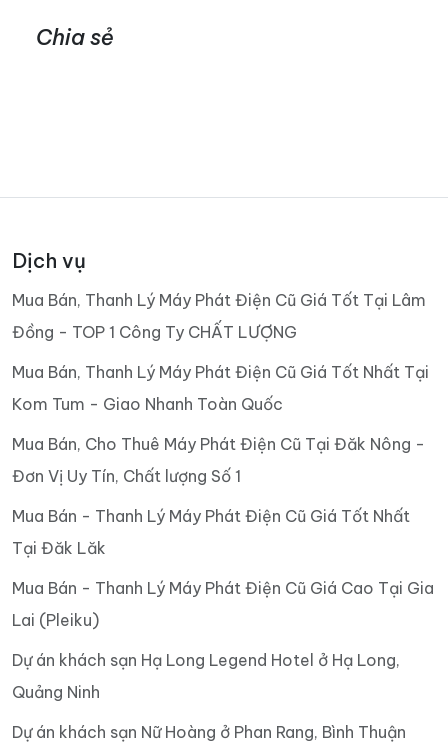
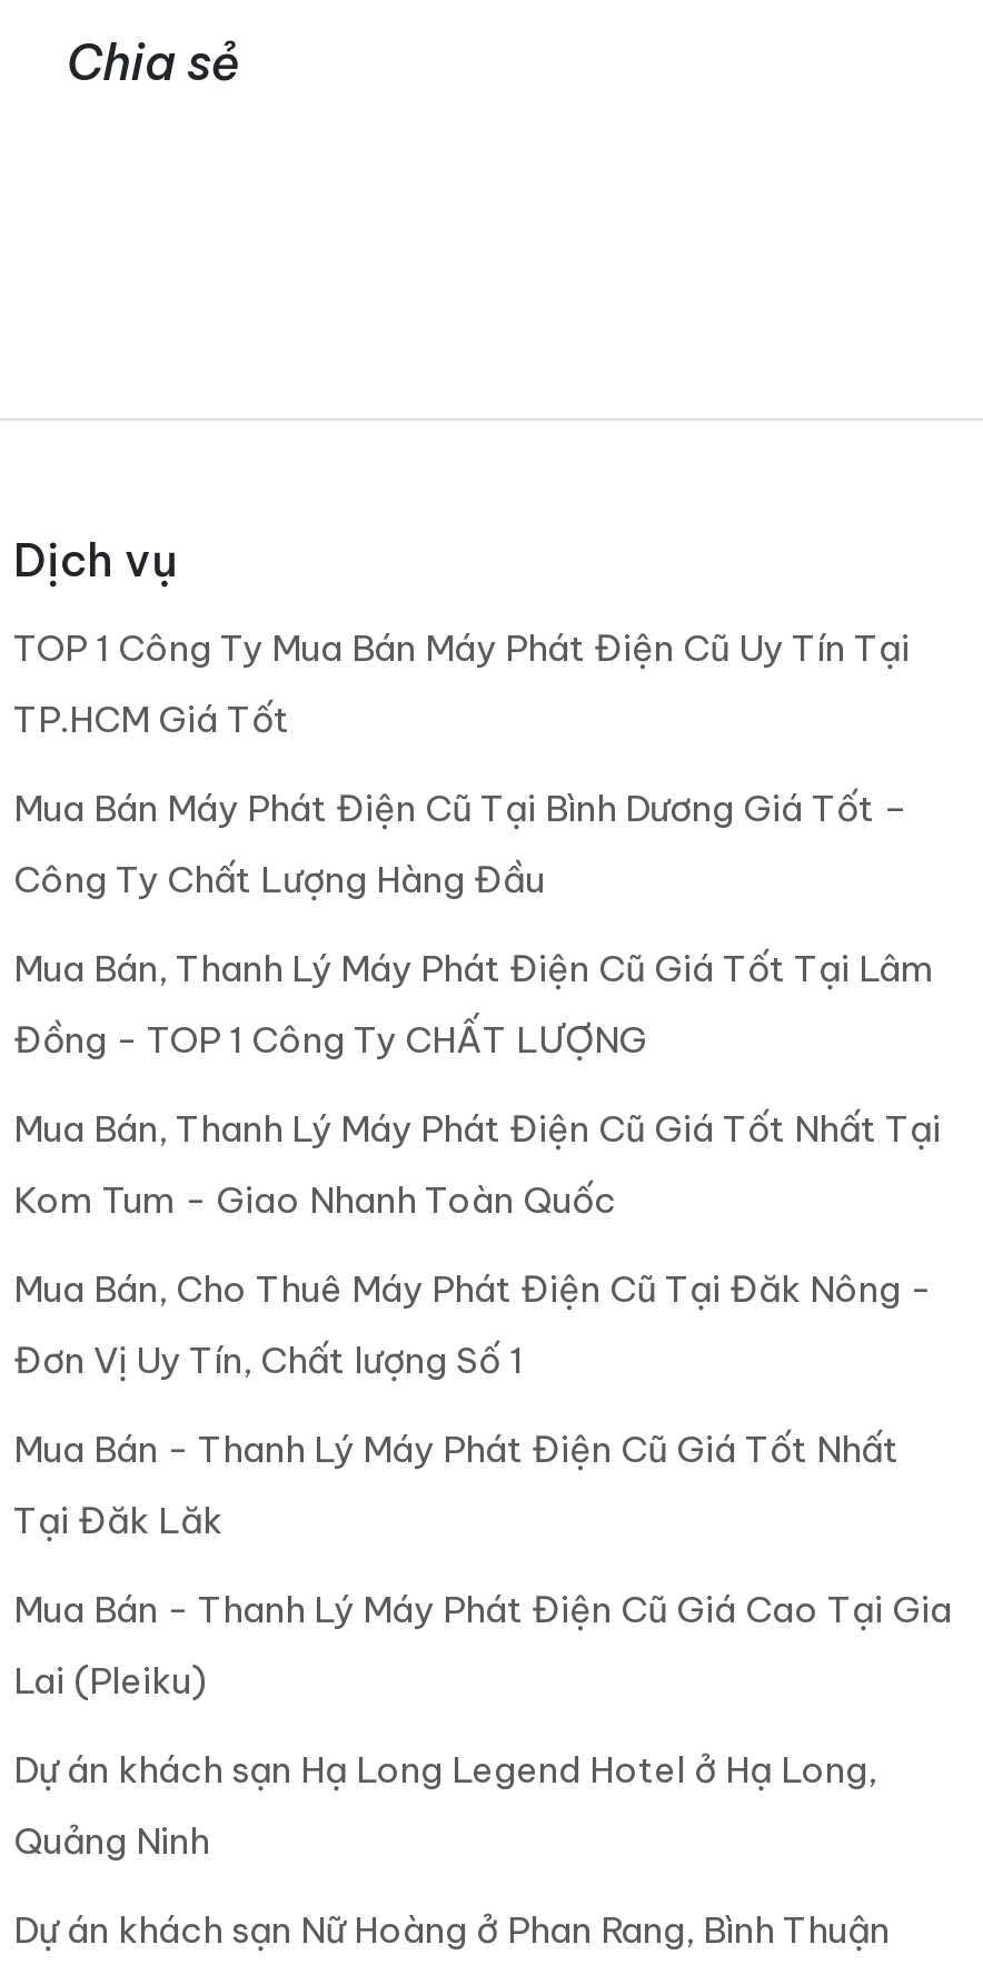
none -> [13,626,910,902] TOP 1 Công Ty Mua Bán Máy Phát Điện Cũ Uy Tín Tại | TP.HCM Giá Tốt | Mua Bán Máy Phát Điện Cũ Tại Bình Dương Giá Tốt – | Công Ty Chất Lượng Hàng Đầu

